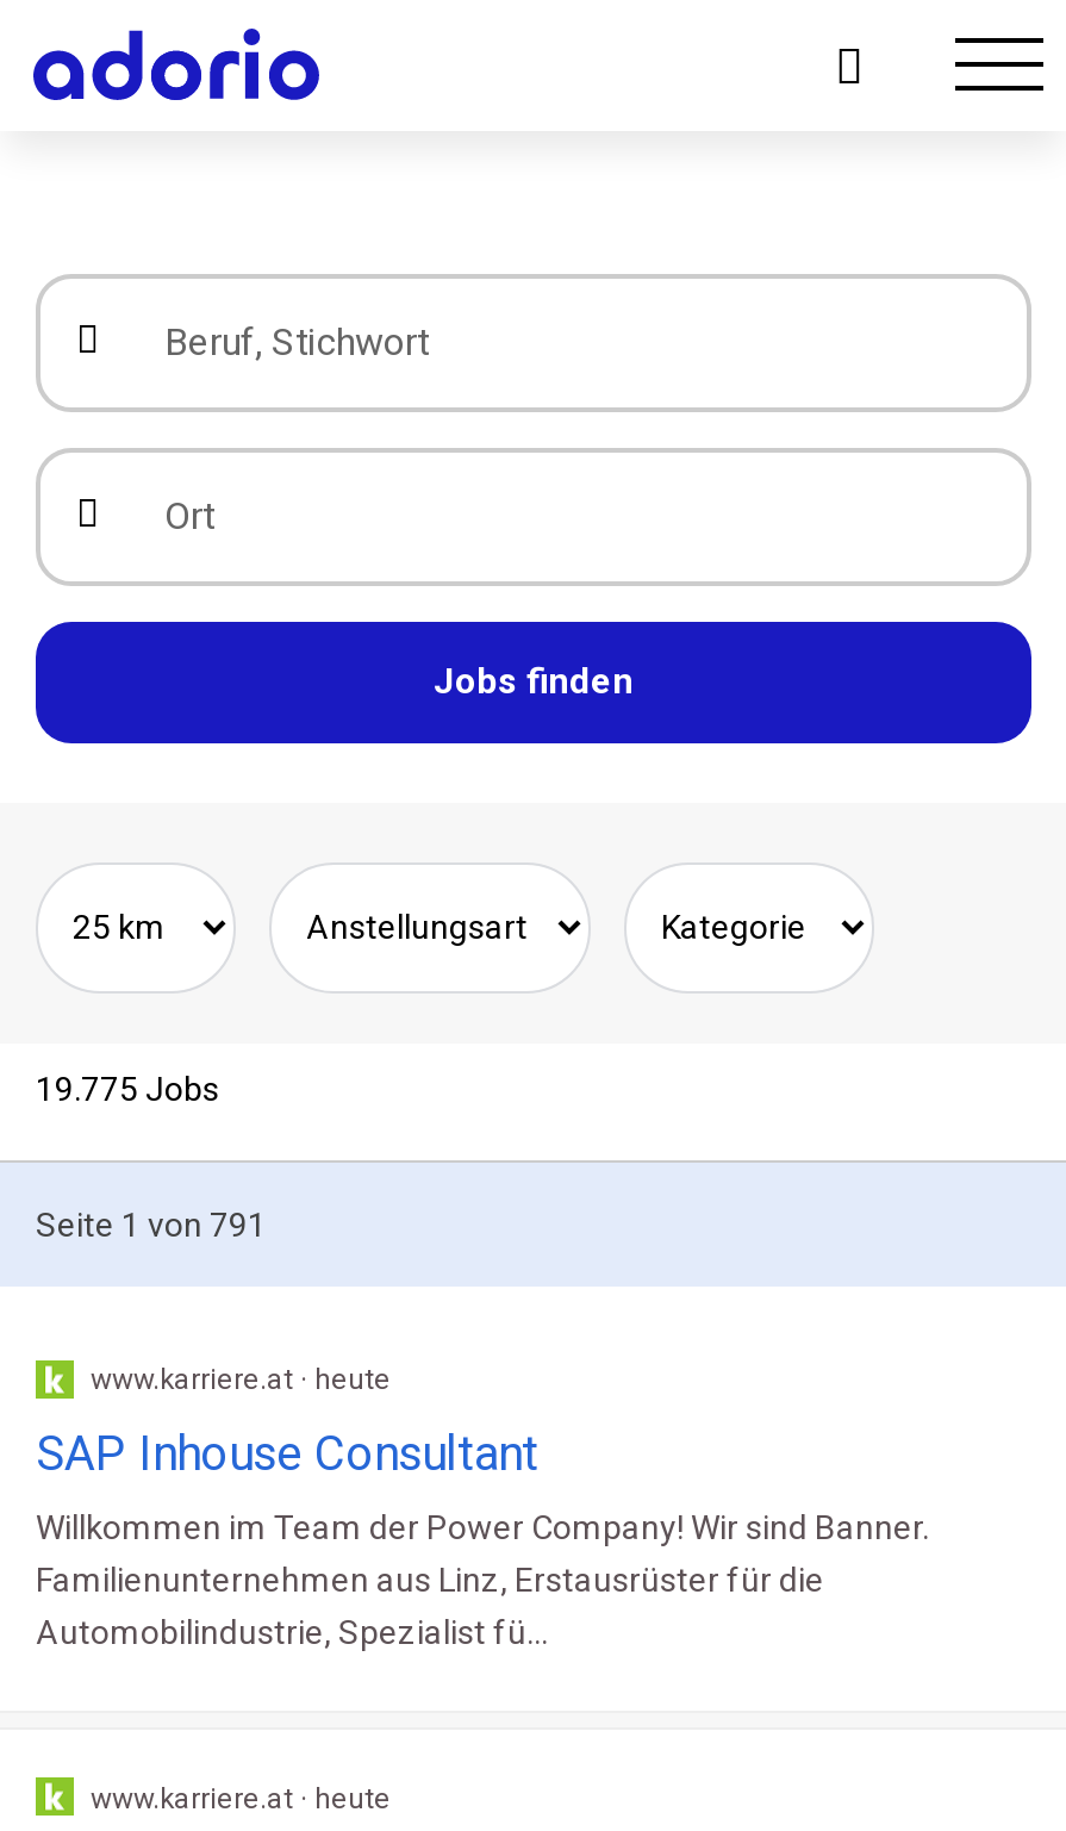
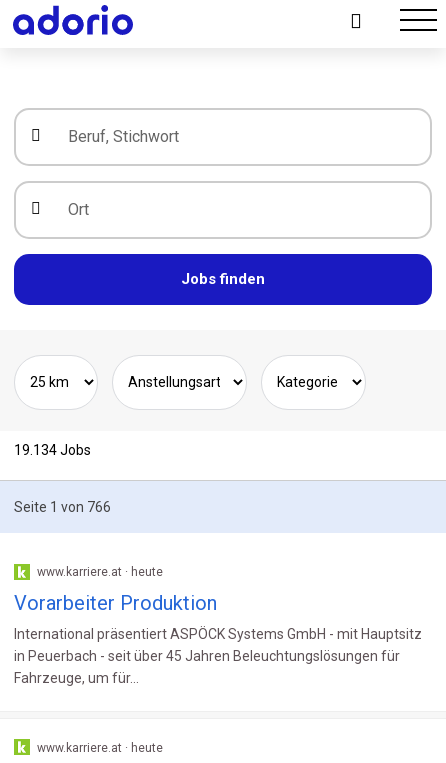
[36,1069,219,1107] 19.775 Jobs -> [14,442,91,458] 19.134 Jobs
[36,1205,267,1243] Seite 1 von 791 -> [14,499,111,515] Seite 1 von 766
[36,1424,538,1481] SAP Inhouse Consultant -> [14,591,217,615] Vorarbeiter Produktion
[36,1507,929,1650] Willkommen im Team der Power Company! Wir sind Banner. | Familienunternehmen aus Linz, Erstausrüster für die | Automobilindustrie, Spezialist fü... -> [14,626,422,686] International präsentiert ASPÖCK Systems GmbH - mit Hauptsitz | in Peuerbach - seit über 45 Jahren Beleuchtungslösungen für | Fahrzeuge, um für...

